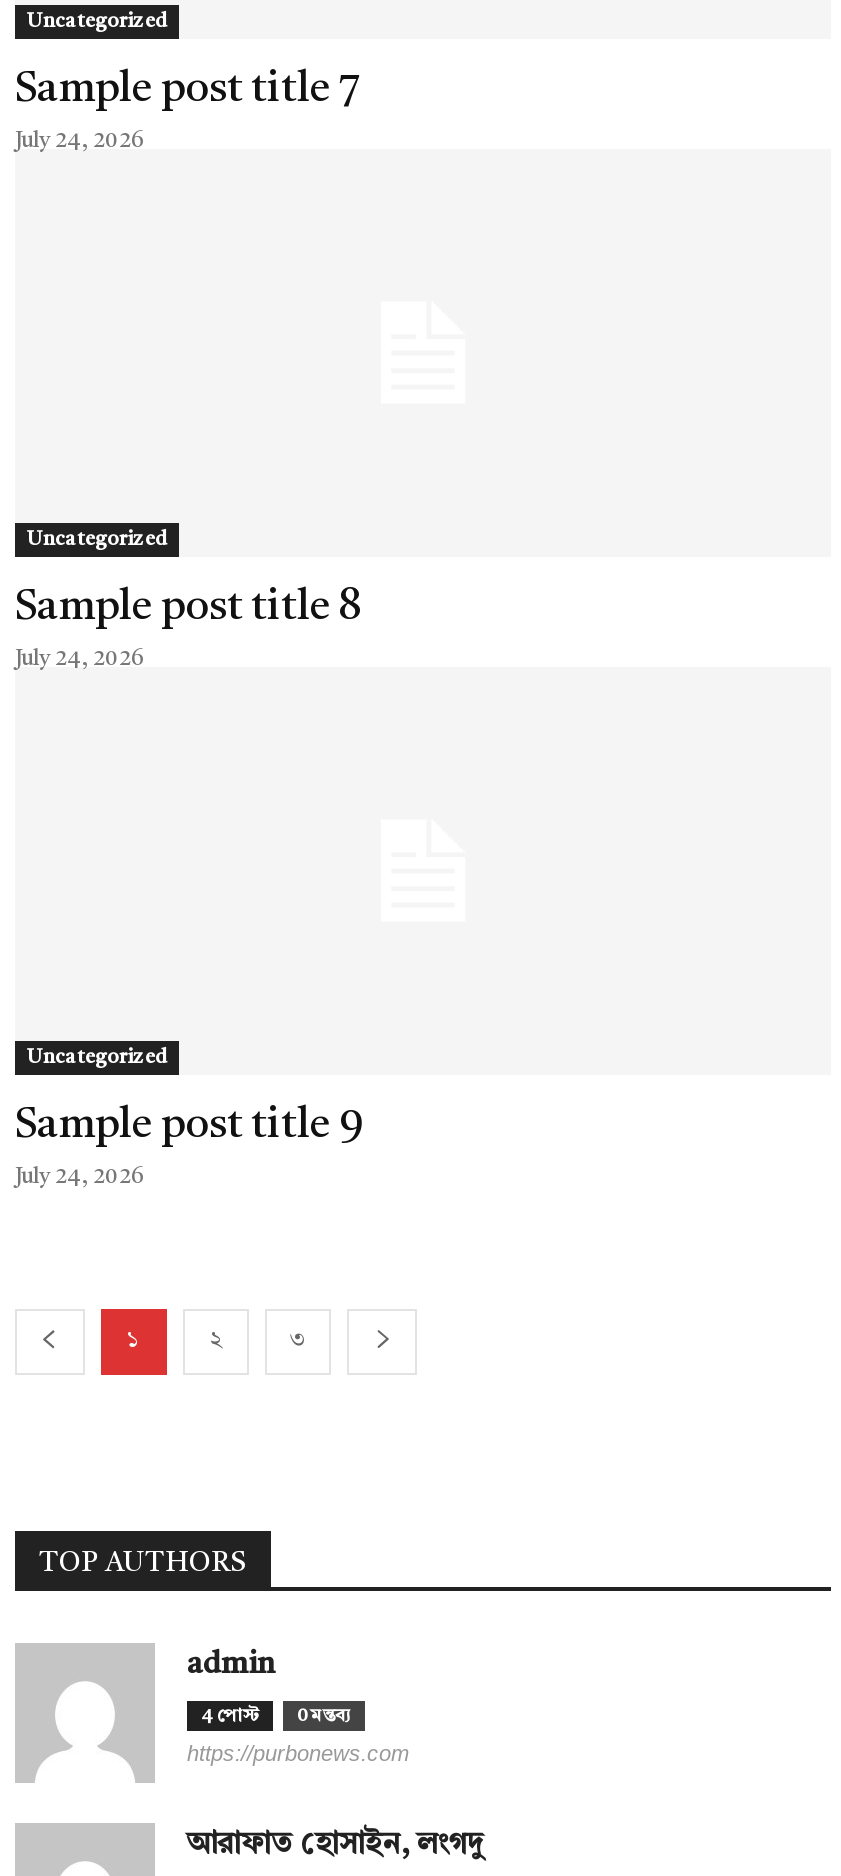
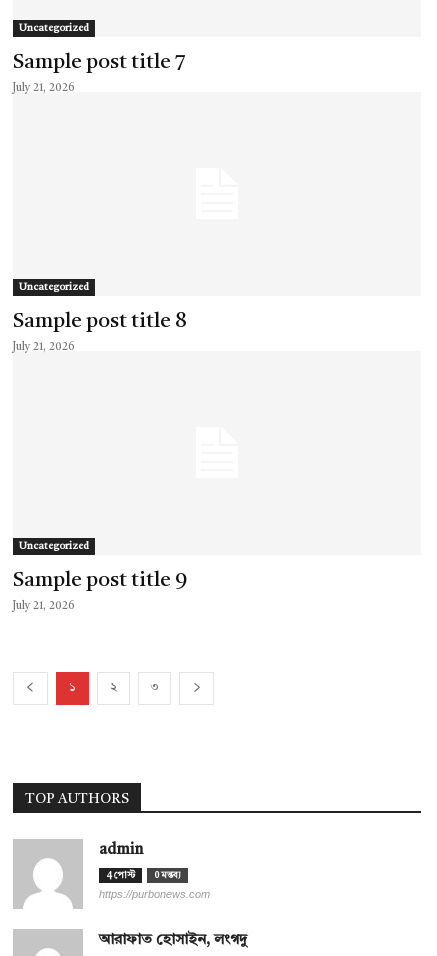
[15,130,145,152] July 24, 2026 -> [13,83,75,94] July 21, 2026
[15,648,145,670] July 24, 2026 -> [13,342,75,353] July 21, 2026
[15,1166,145,1188] July 24, 2026 -> [13,601,75,612] July 21, 2026

